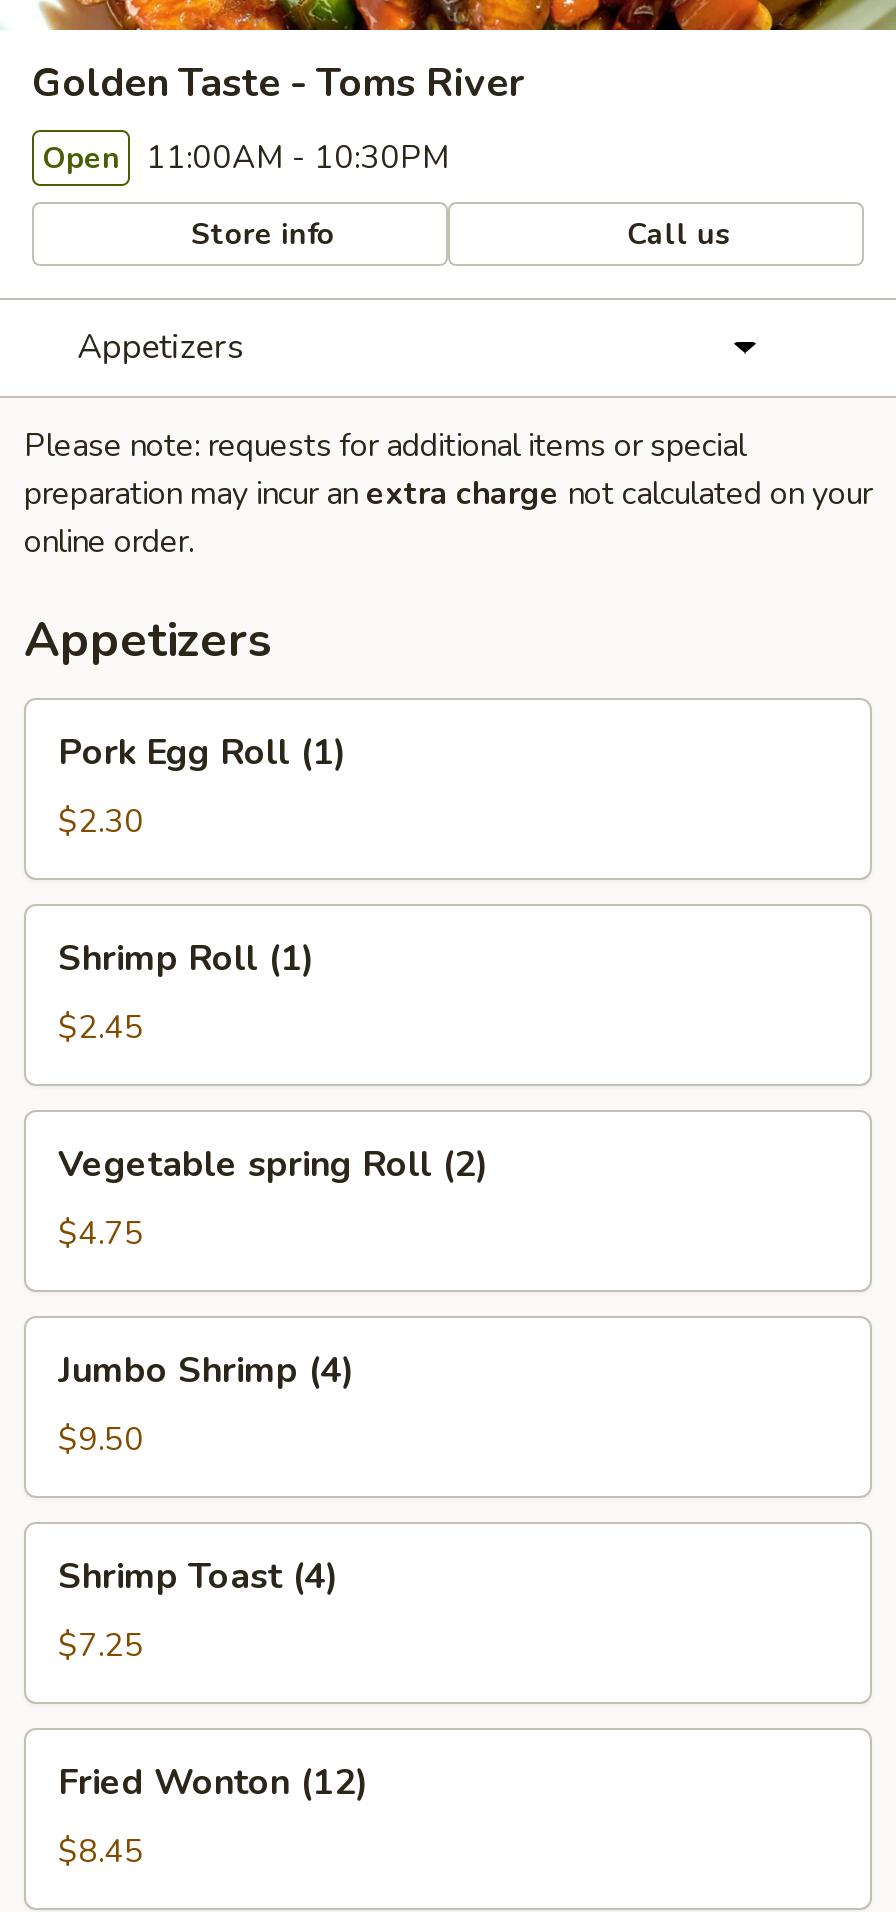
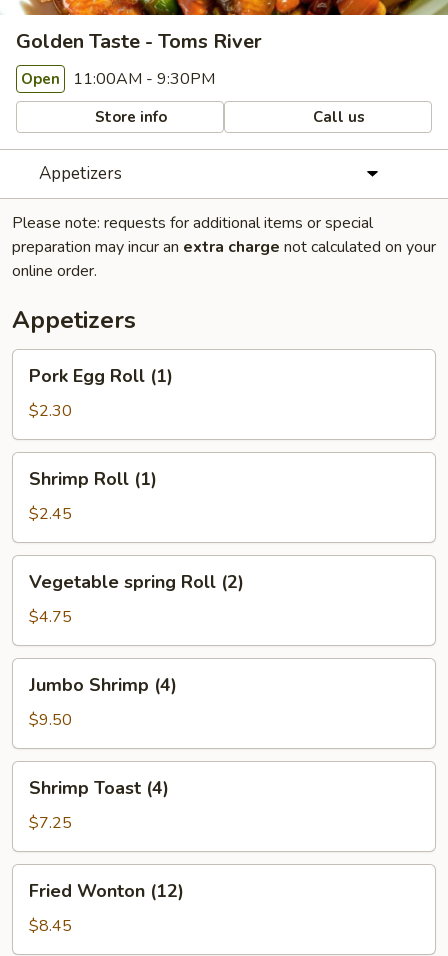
[42,136,450,180] Open 11:00AM - 10:30PM -> [21,68,215,90] Open 11:00AM - 9:30PM

